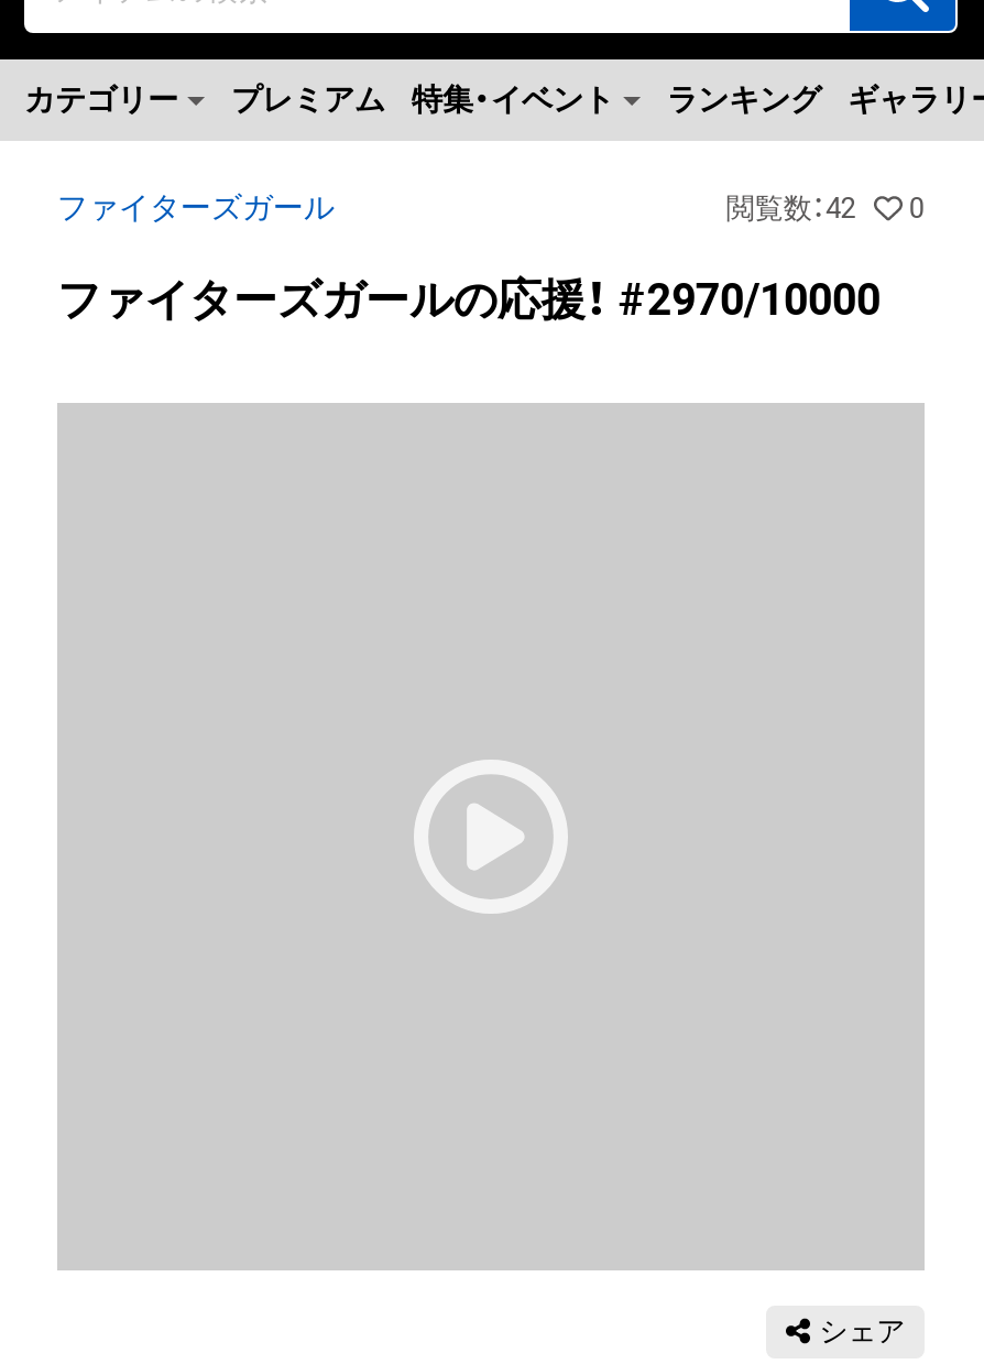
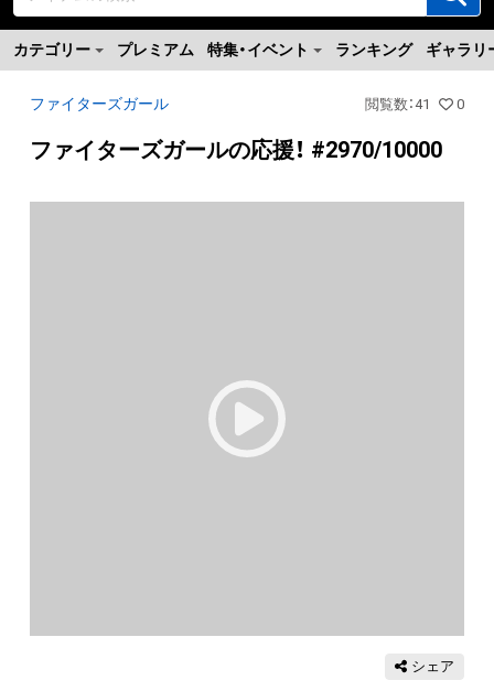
[726,192,925,225] 閲覧数：42 0 -> [365,96,464,112] 閲覧数：41 0

